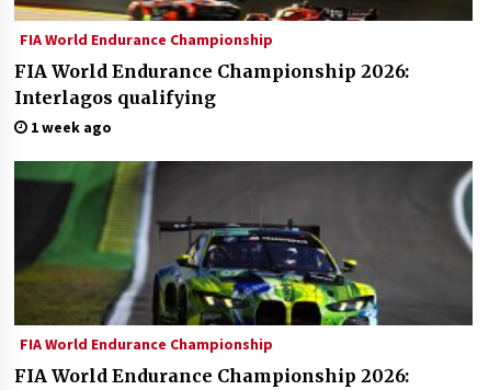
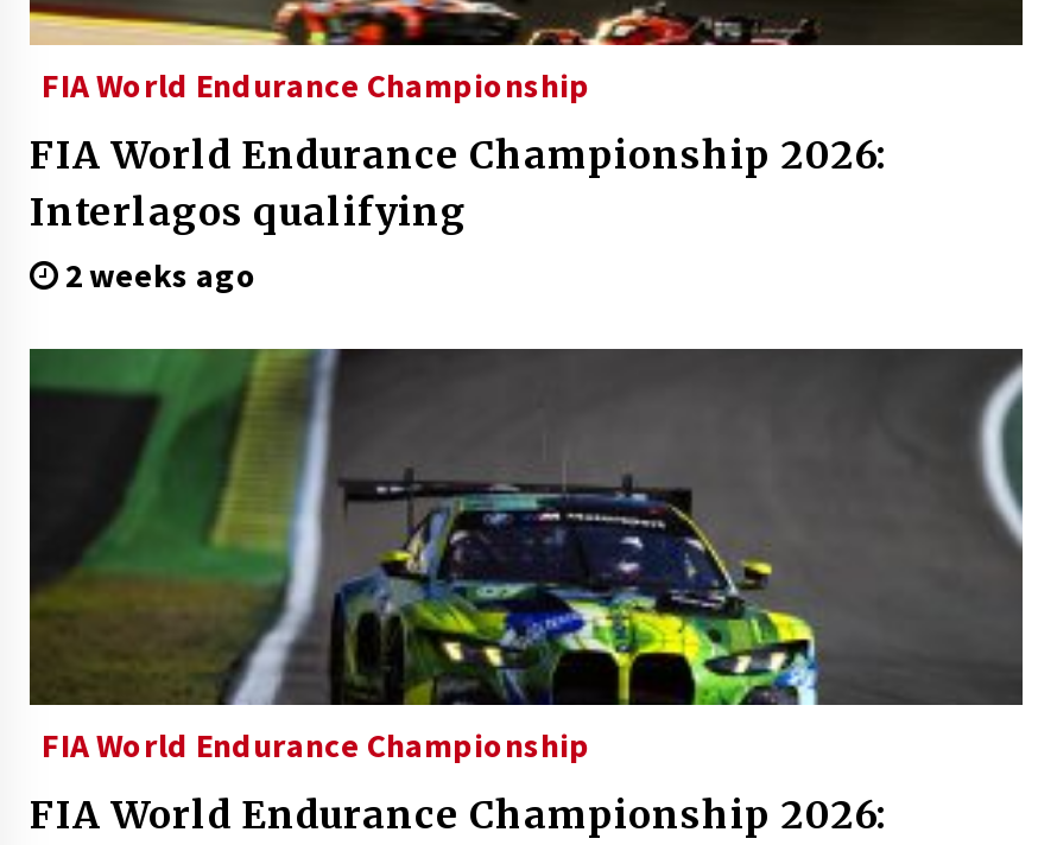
[27,117,112,137] 1 week ago -> [58,254,258,297] 2 weeks ago

